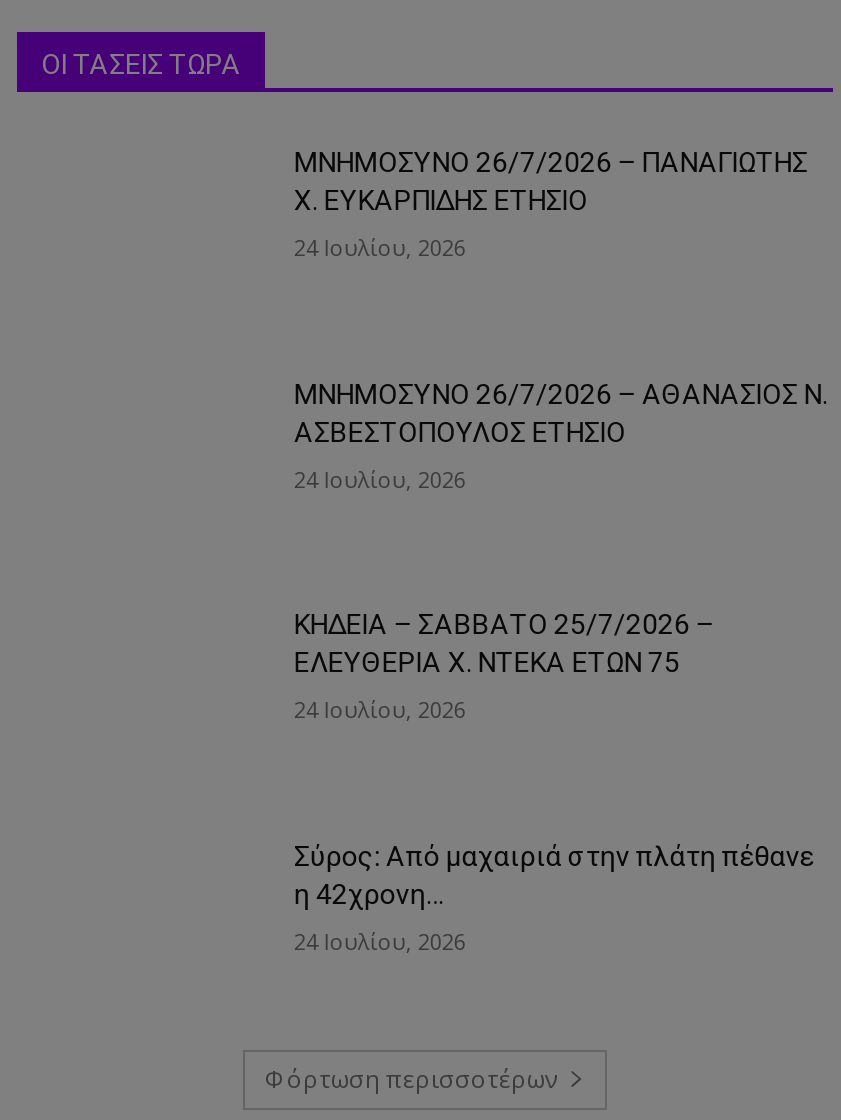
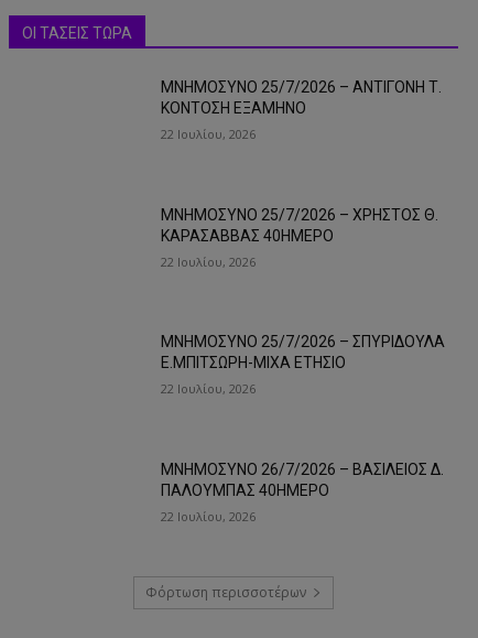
[294,146,808,216] ΜΝΗΜΟΣΥΝΟ 26/7/2026 – ΠΑΝΑΓΙΩΤΗΣ | Χ. ΕΥΚΑΡΠΙΔΗΣ ΕΤΗΣΙΟ -> [161,78,442,117] ΜΝΗΜΟΣΥΝΟ 25/7/2026 – ΑΝΤΙΓΟΝΗ Τ. | ΚΟΝΤΟΣΗ ΕΞΑΜΗΝΟ
[294,232,466,262] 24 Ιουλίου, 2026 -> [161,126,256,142] 22 Ιουλίου, 2026
[294,378,828,448] ΜΝΗΜΟΣΥΝΟ 26/7/2026 – ΑΘΑΝΑΣΙΟΣ Ν. | ΑΣΒΕΣΤΟΠΟΥΛΟΣ ΕΤΗΣΙΟ -> [161,206,439,244] ΜΝΗΜΟΣΥΝΟ 25/7/2026 – ΧΡΗΣΤΟΣ Θ. | ΚΑΡΑΣΑΒΒΑΣ 40ΗΜΕΡΟ
[294,464,466,494] 24 Ιουλίου, 2026 -> [161,253,256,270] 22 Ιουλίου, 2026
[294,609,714,679] ΚΗΔΕΙΑ – ΣΑΒΒΑΤΟ 25/7/2026 – | ΕΛΕΥΘΕΡΙΑ Χ. ΝΤΕΚΑ ΕΤΩΝ 75 -> [161,333,445,372] ΜΝΗΜΟΣΥΝΟ 25/7/2026 – ΣΠΥΡΙΔΟΥΛΑ | Ε.ΜΠΙΤΣΩΡΗ-ΜΙΧΑ ΕΤΗΣΙΟ
[294,695,466,725] 24 Ιουλίου, 2026 -> [161,381,256,397] 22 Ιουλίου, 2026
[294,840,814,910] Σύρος: Από μαχαιριά στην πλάτη πέθανε | η 42χρονη… -> [161,461,444,499] ΜΝΗΜΟΣΥΝΟ 26/7/2026 – ΒΑΣΙΛΕΙΟΣ Δ. | ΠΑΛΟΥΜΠΑΣ 40ΗΜΕΡΟ
[294,926,466,956] 24 Ιουλίου, 2026 -> [161,508,256,525] 22 Ιουλίου, 2026

